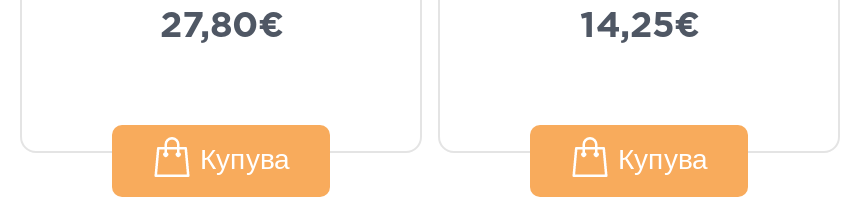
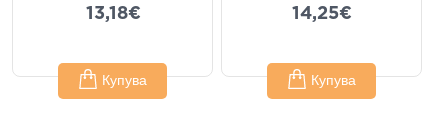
[160,9,284,45] 27,80€ -> [85,5,140,23] 13,18€

